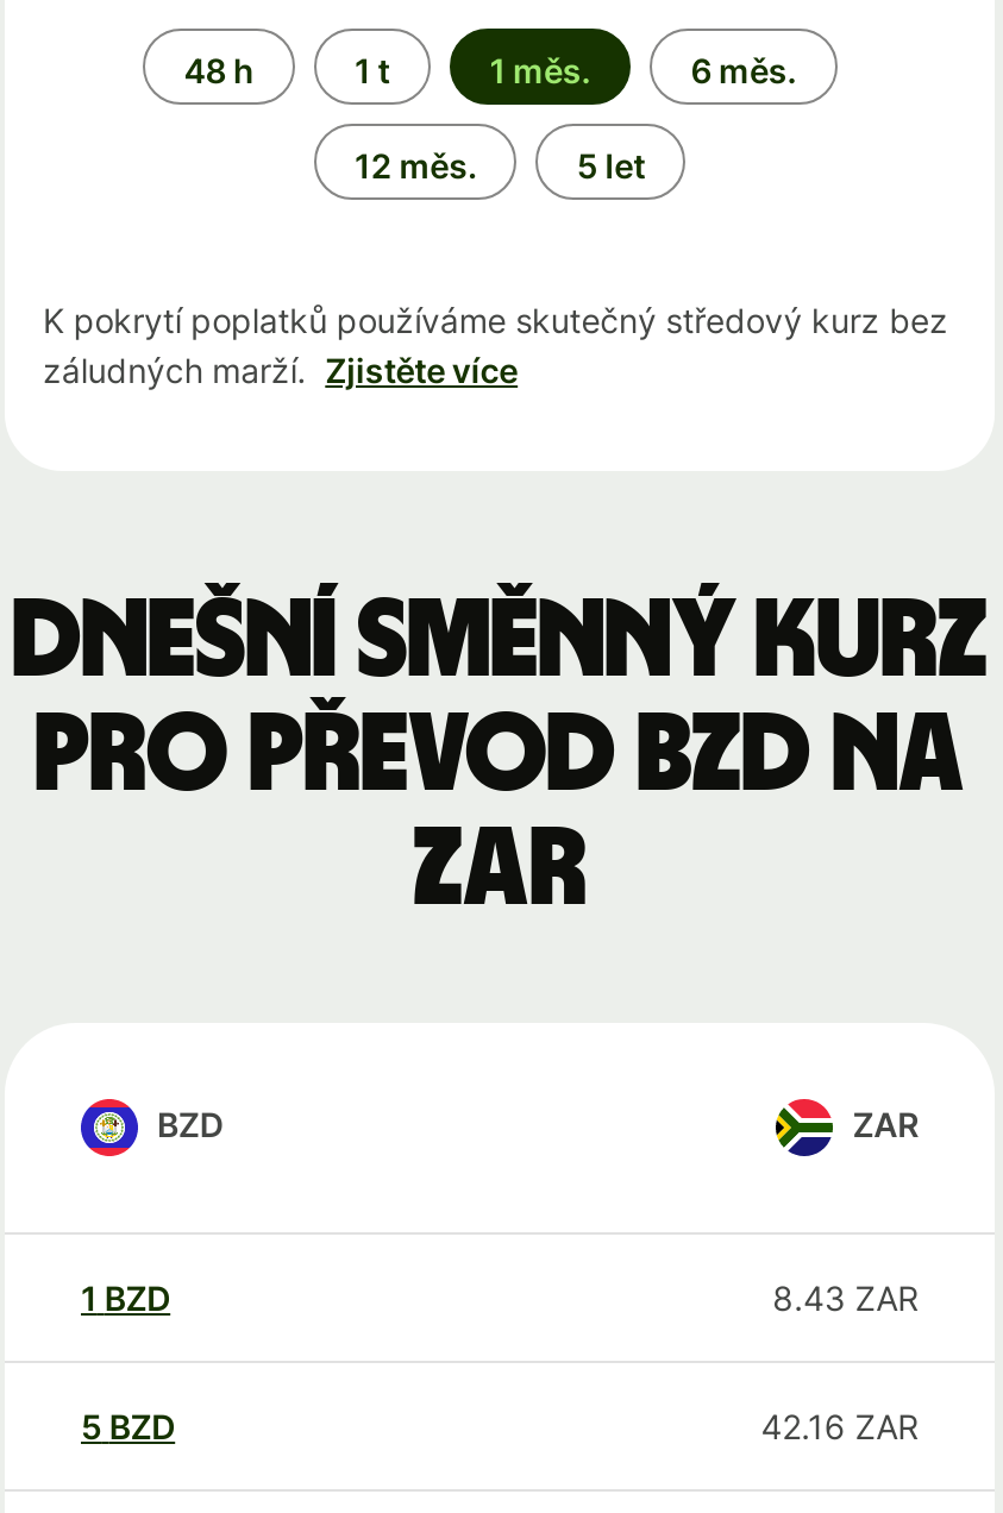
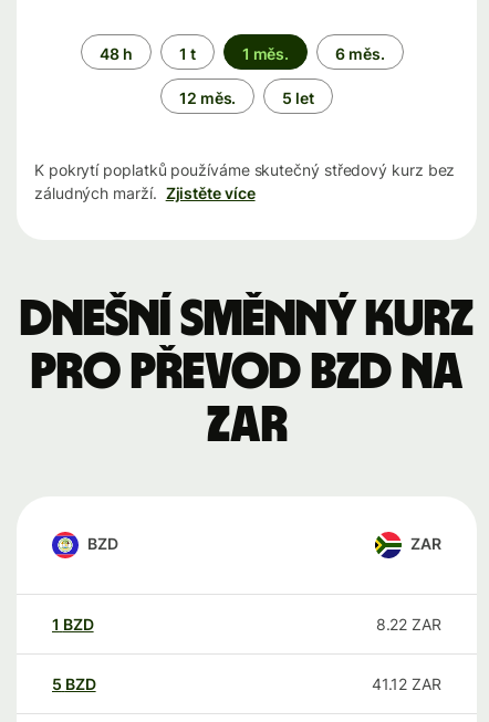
[773,1278,919,1318] 8.43 ZAR -> [376,615,441,634] 8.22 ZAR
[761,1406,919,1447] 42.16 ZAR -> [371,675,441,693] 41.12 ZAR

